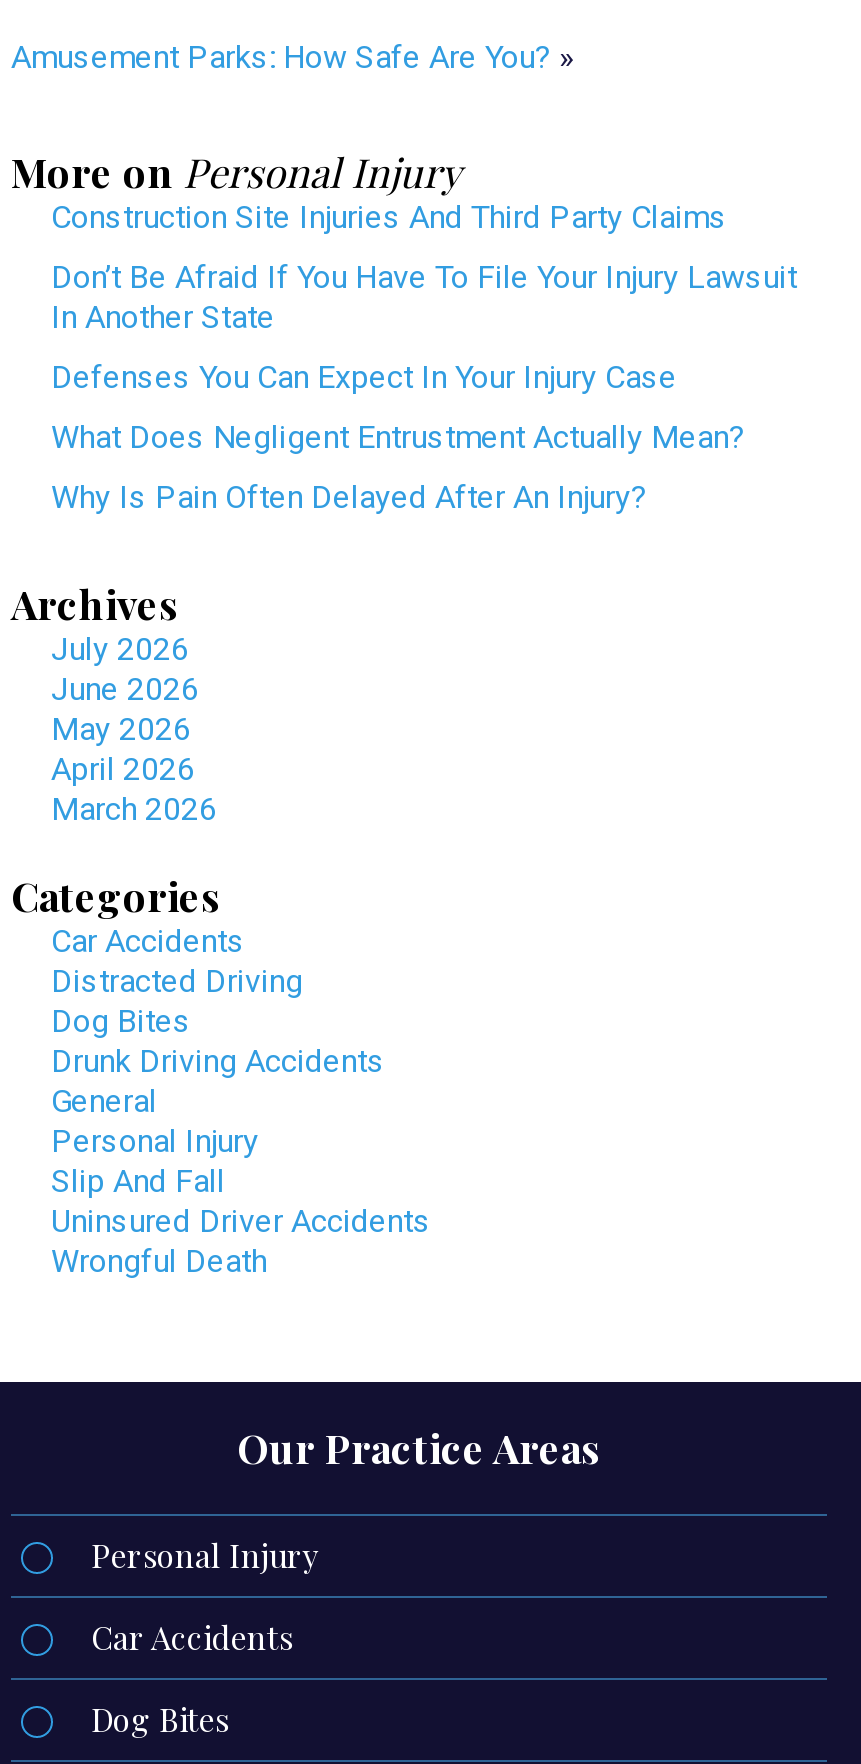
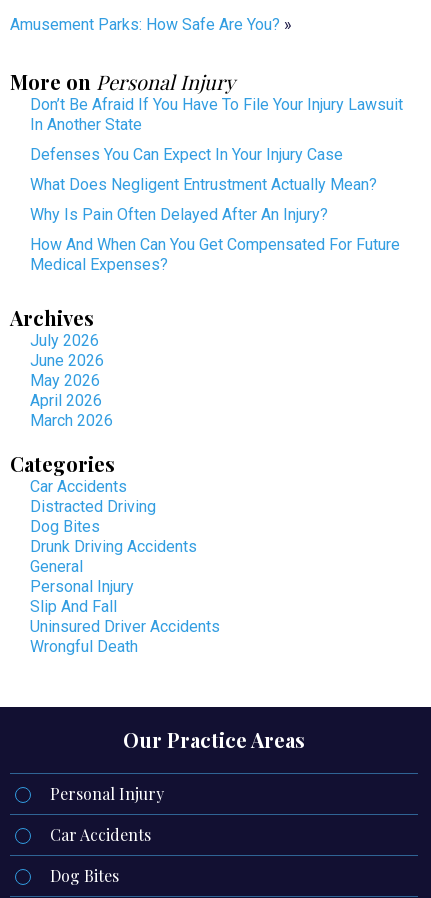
[51,197,727,235] Construction Site Injuries And Third Party Claims -> none
moved [51,257,797,515] -> [30,95,403,224]: Don’t Be Afraid If You Have To File Your Injury Lawsuit | In Another State | Defenses You Can Expect In Your Injury Case | What Does Negligent Entrustment Actually Mean? | Why Is Pain Often Delayed After An Injury?
none -> [30,235,400,274] How And When Can You Get Compensated For Future | Medical Expenses?

